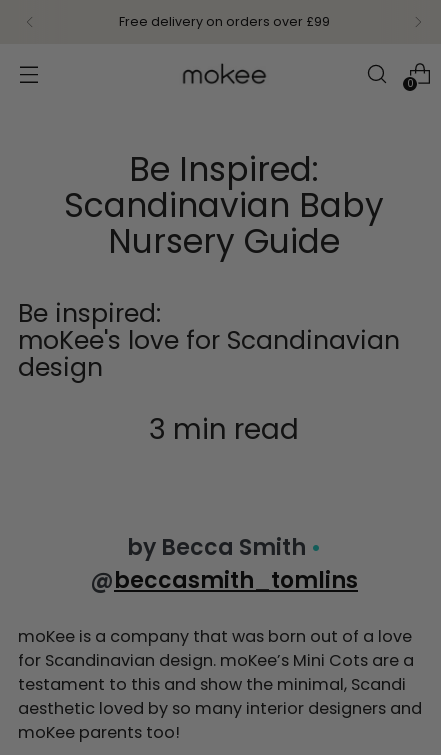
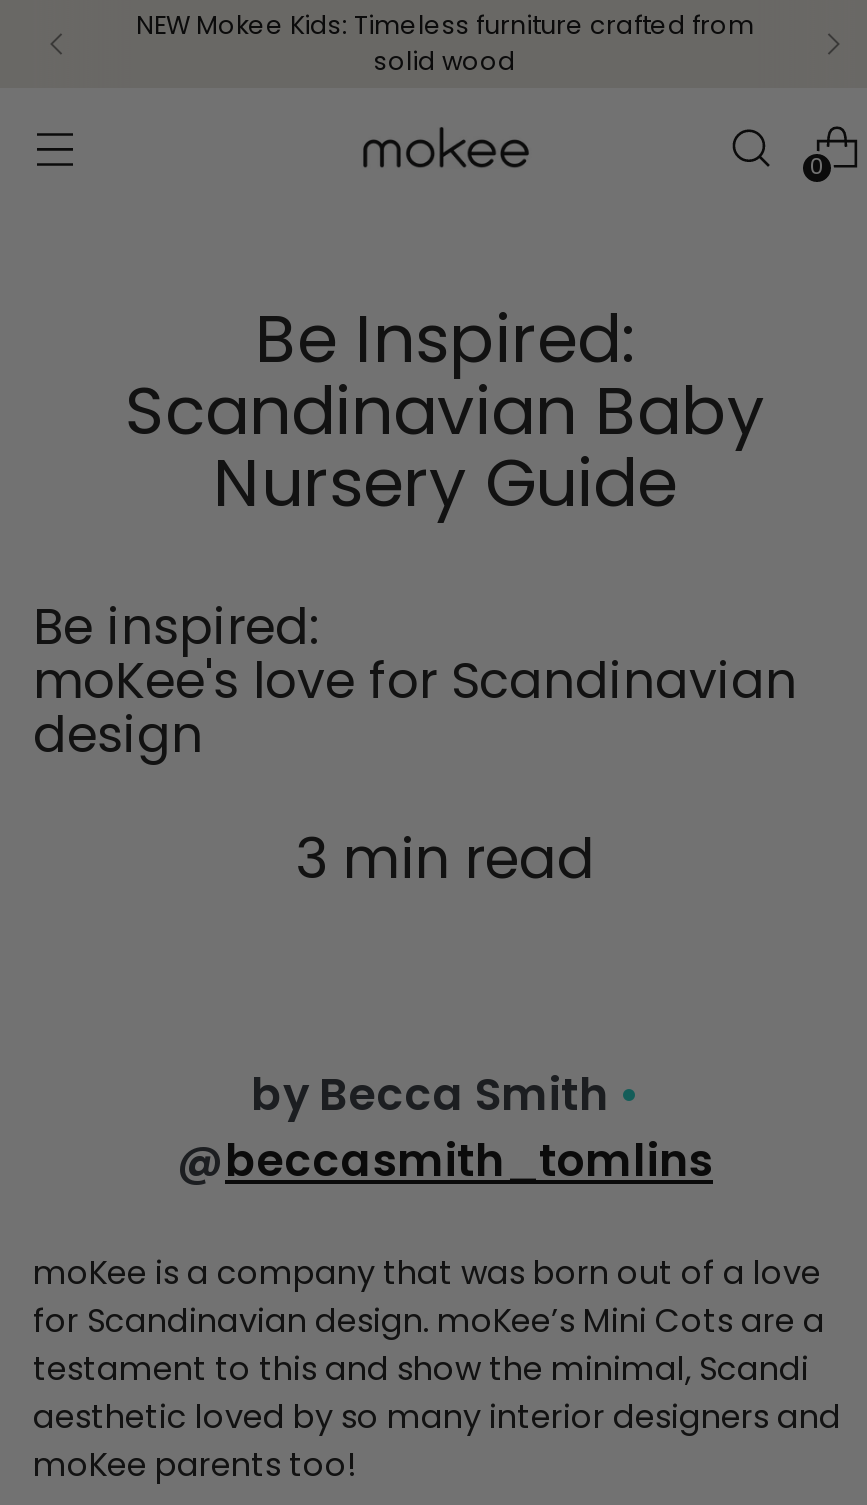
[118,13,329,30] Free delivery on orders over £99 -> [136,8,754,78] NEW Mokee Kids: Timeless furniture crafted from | solid wood

